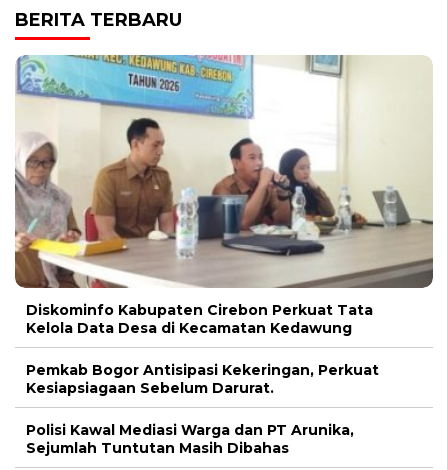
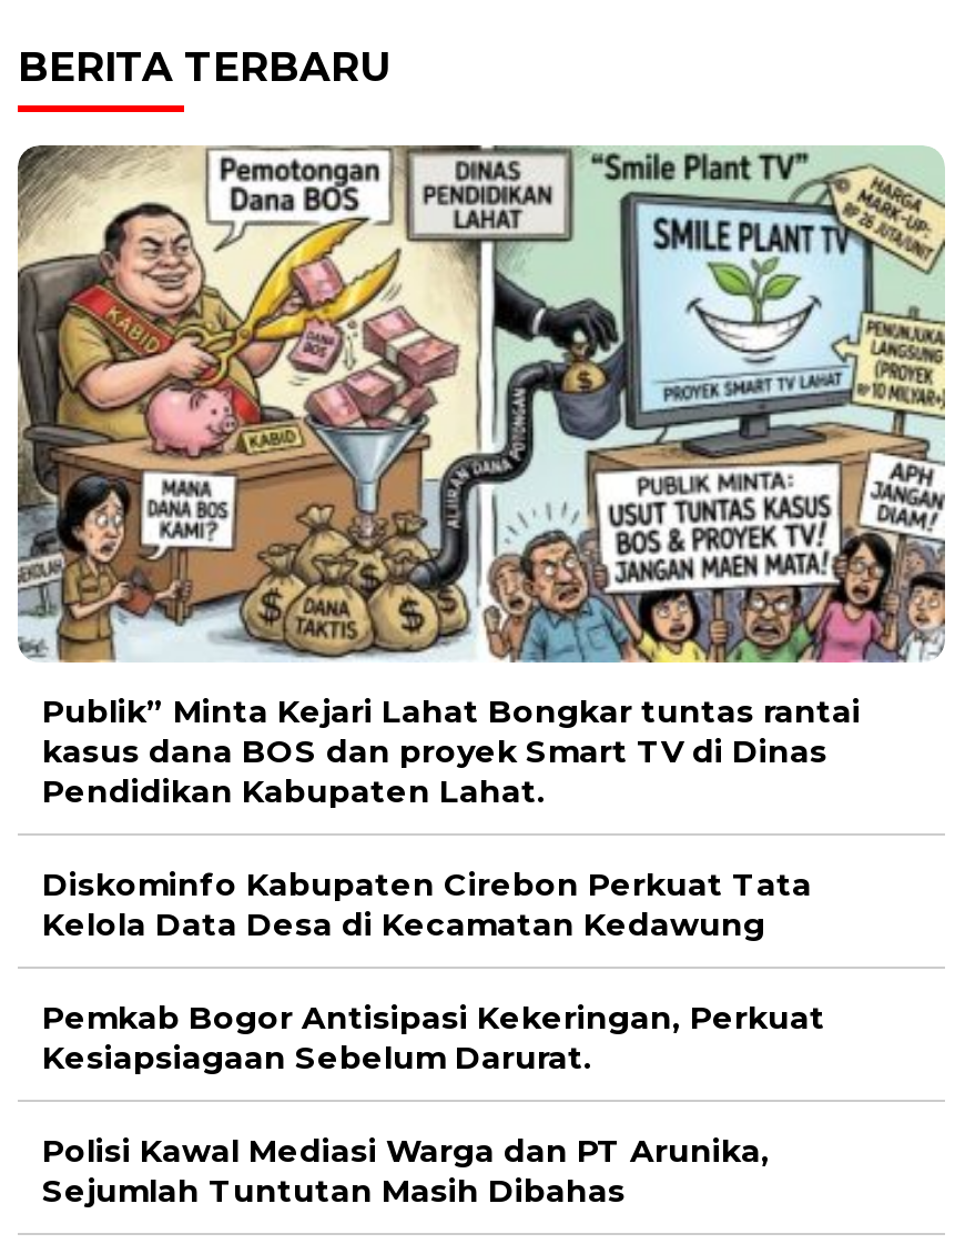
none -> [42,690,861,810] Publik” Minta Kejari Lahat Bongkar tuntas rantai | kasus dana BOS dan proyek Smart TV di Dinas | Pendidikan Kabupaten Lahat.
[15,54,434,289] [image] -> [16,143,945,665] [image]

